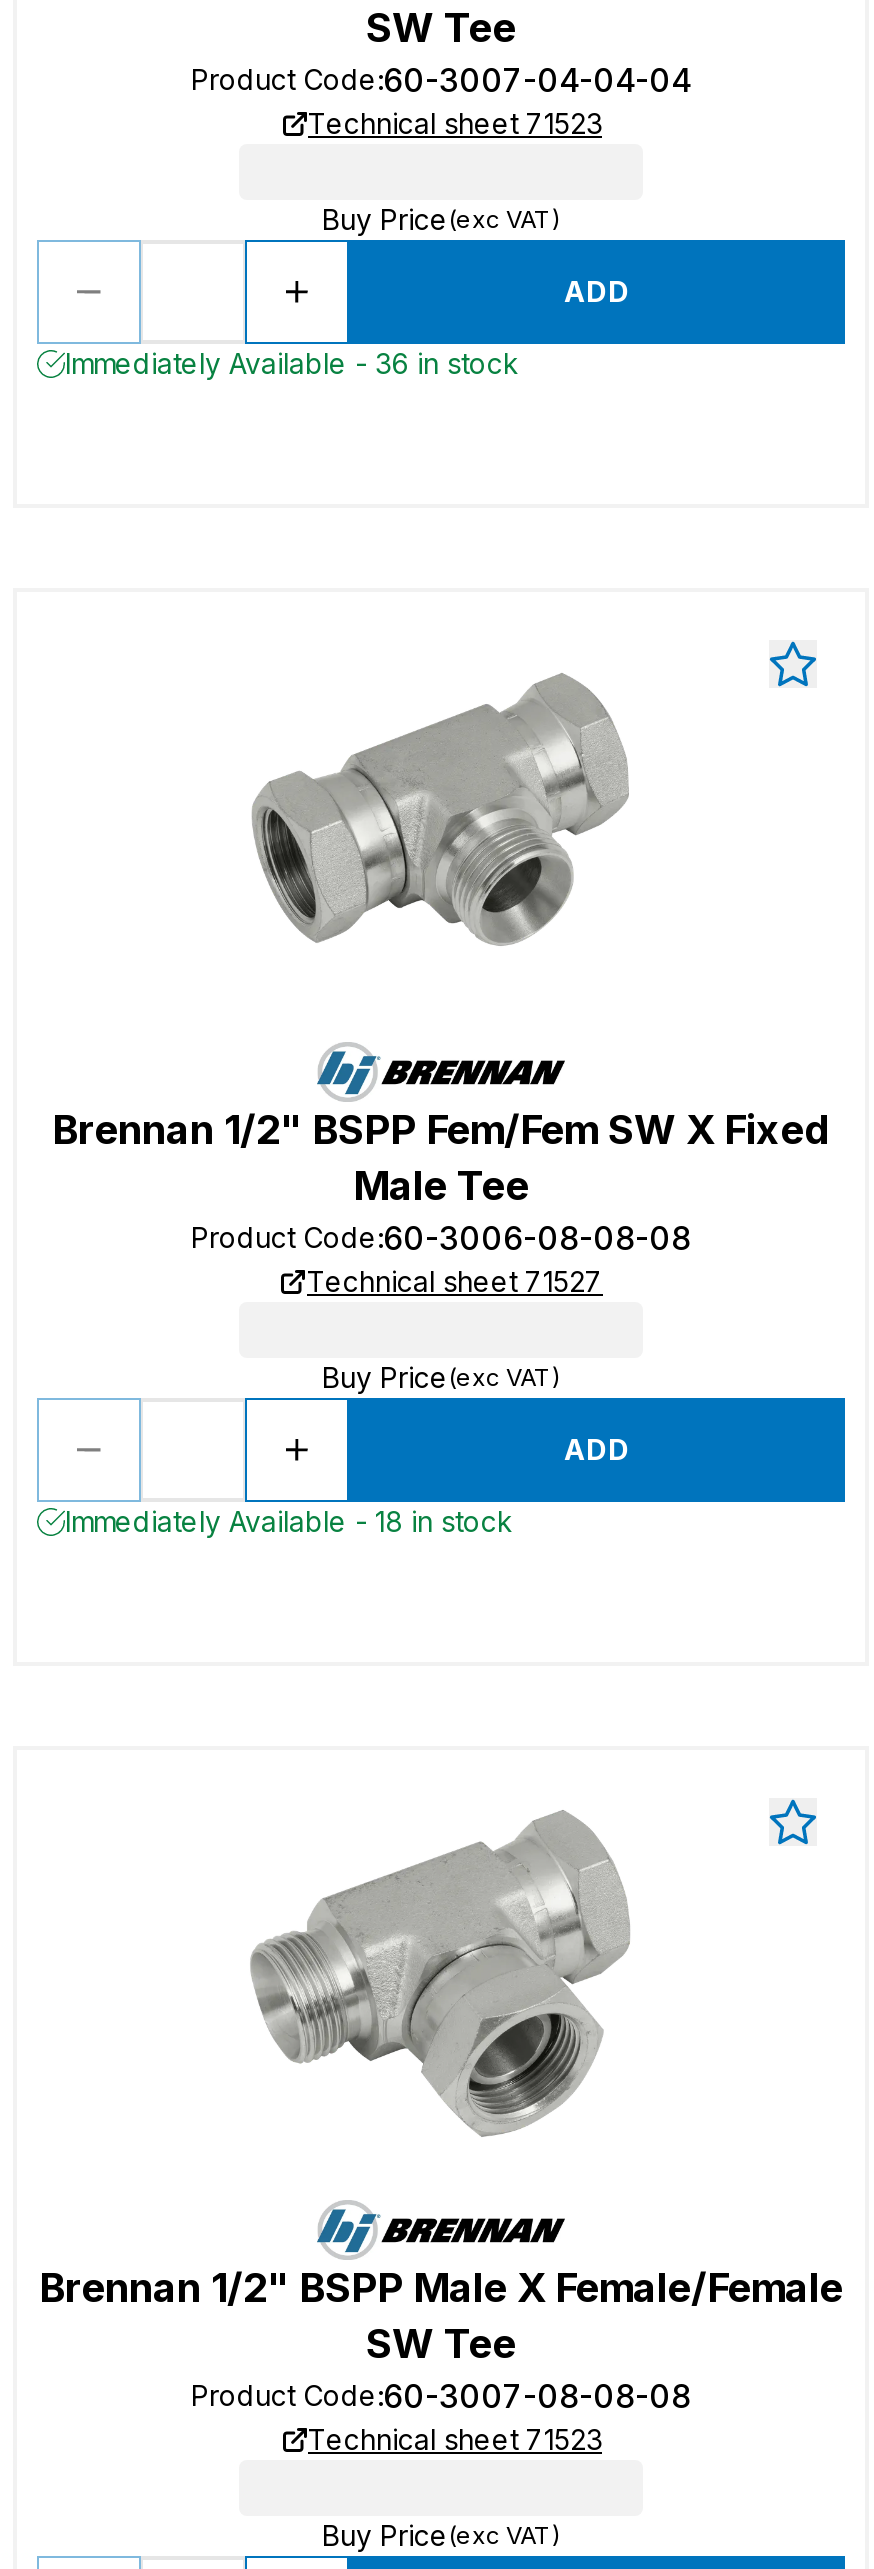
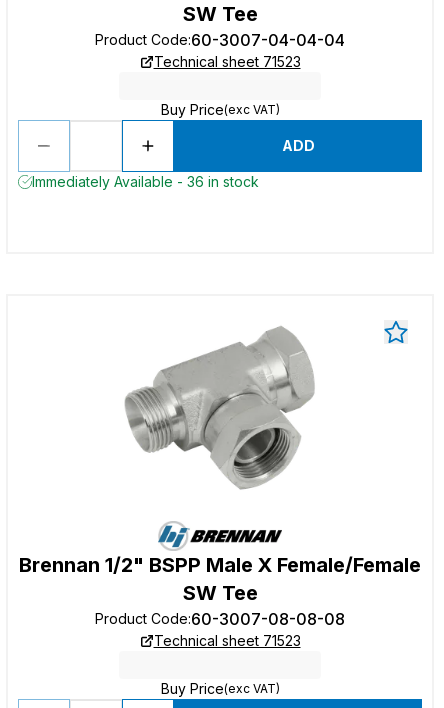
[255,672,627,946] [image] -> none
[52,1106,830,1538] Brennan 1/2" BSPP Fem/Fem SW X Fixed | Male Tee | Product Code:60-3006-08-08-08 | Technical sheet 71527 | Buy Price (exc VAT) | ADD | Immediately Available - 18 in stock -> none

